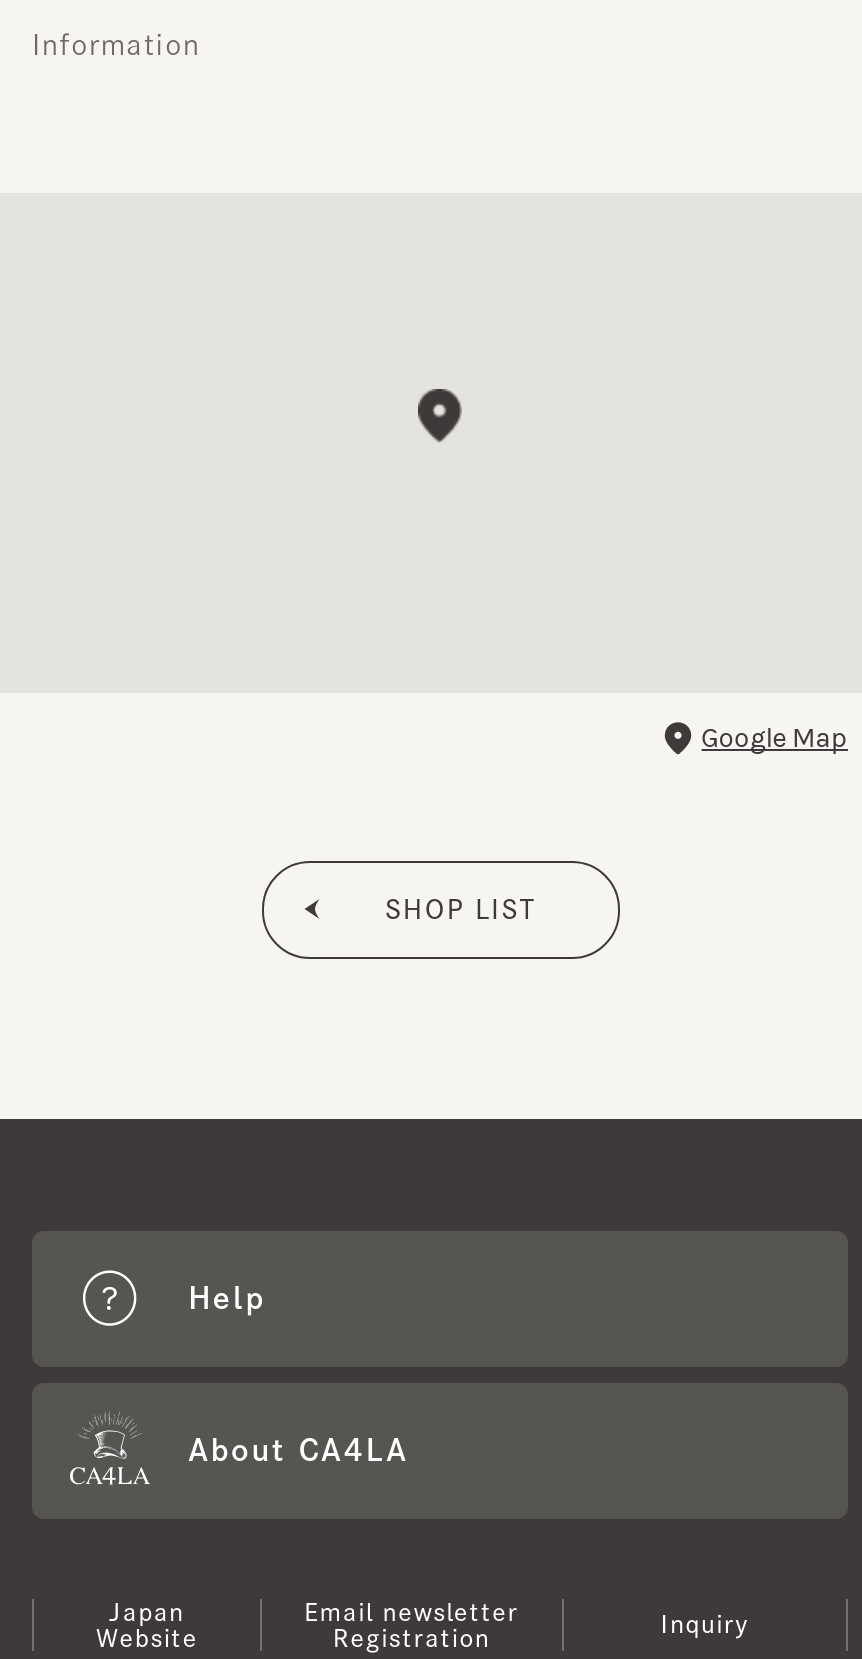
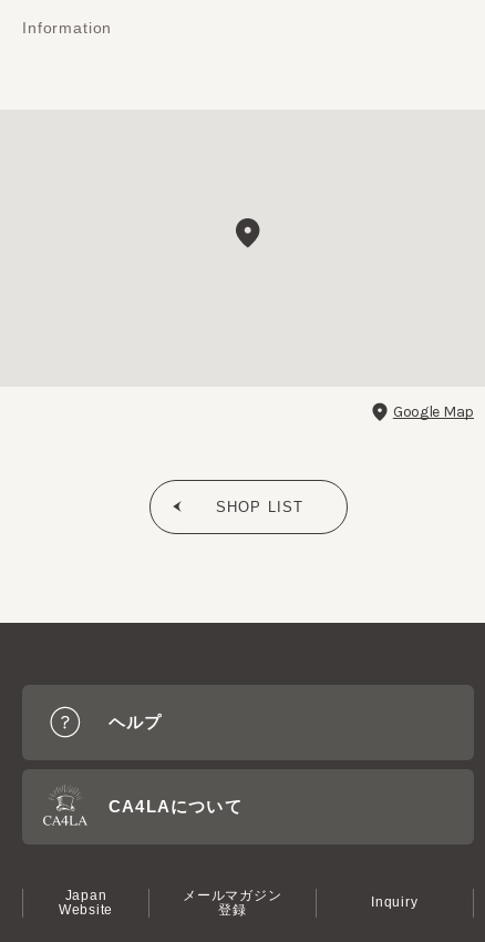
[188,1282,266,1312] Help -> [109,712,162,731] ヘルプ
[188,1434,408,1464] About CA4LA -> [109,796,242,815] CA4LAについて
[304,1598,519,1648] Email newsletter | Registration -> [183,887,282,917] メールマガジン | 登録

